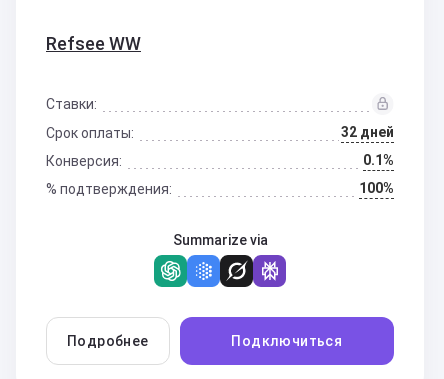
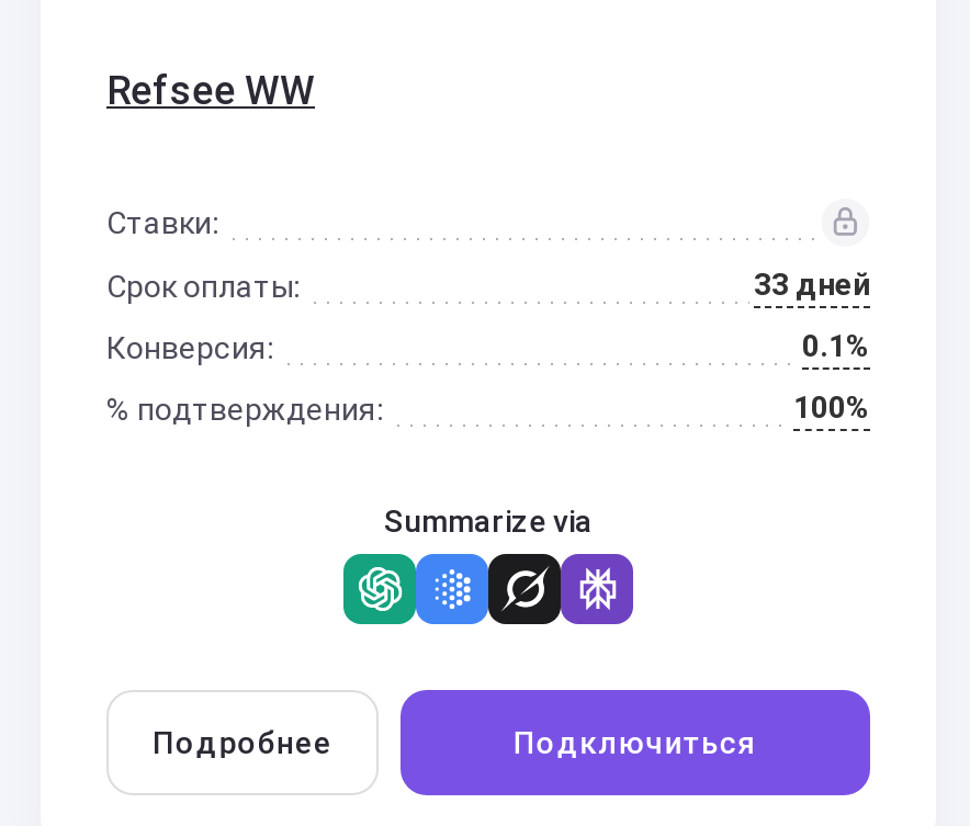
[341,124,394,140] 32 дней -> [754,267,870,302] 33 дней

